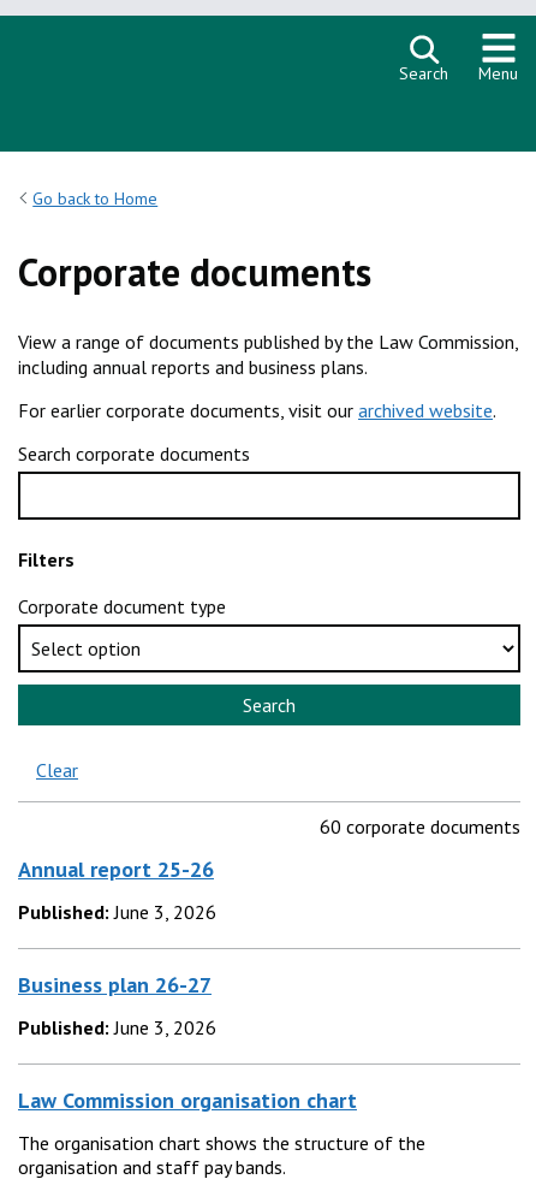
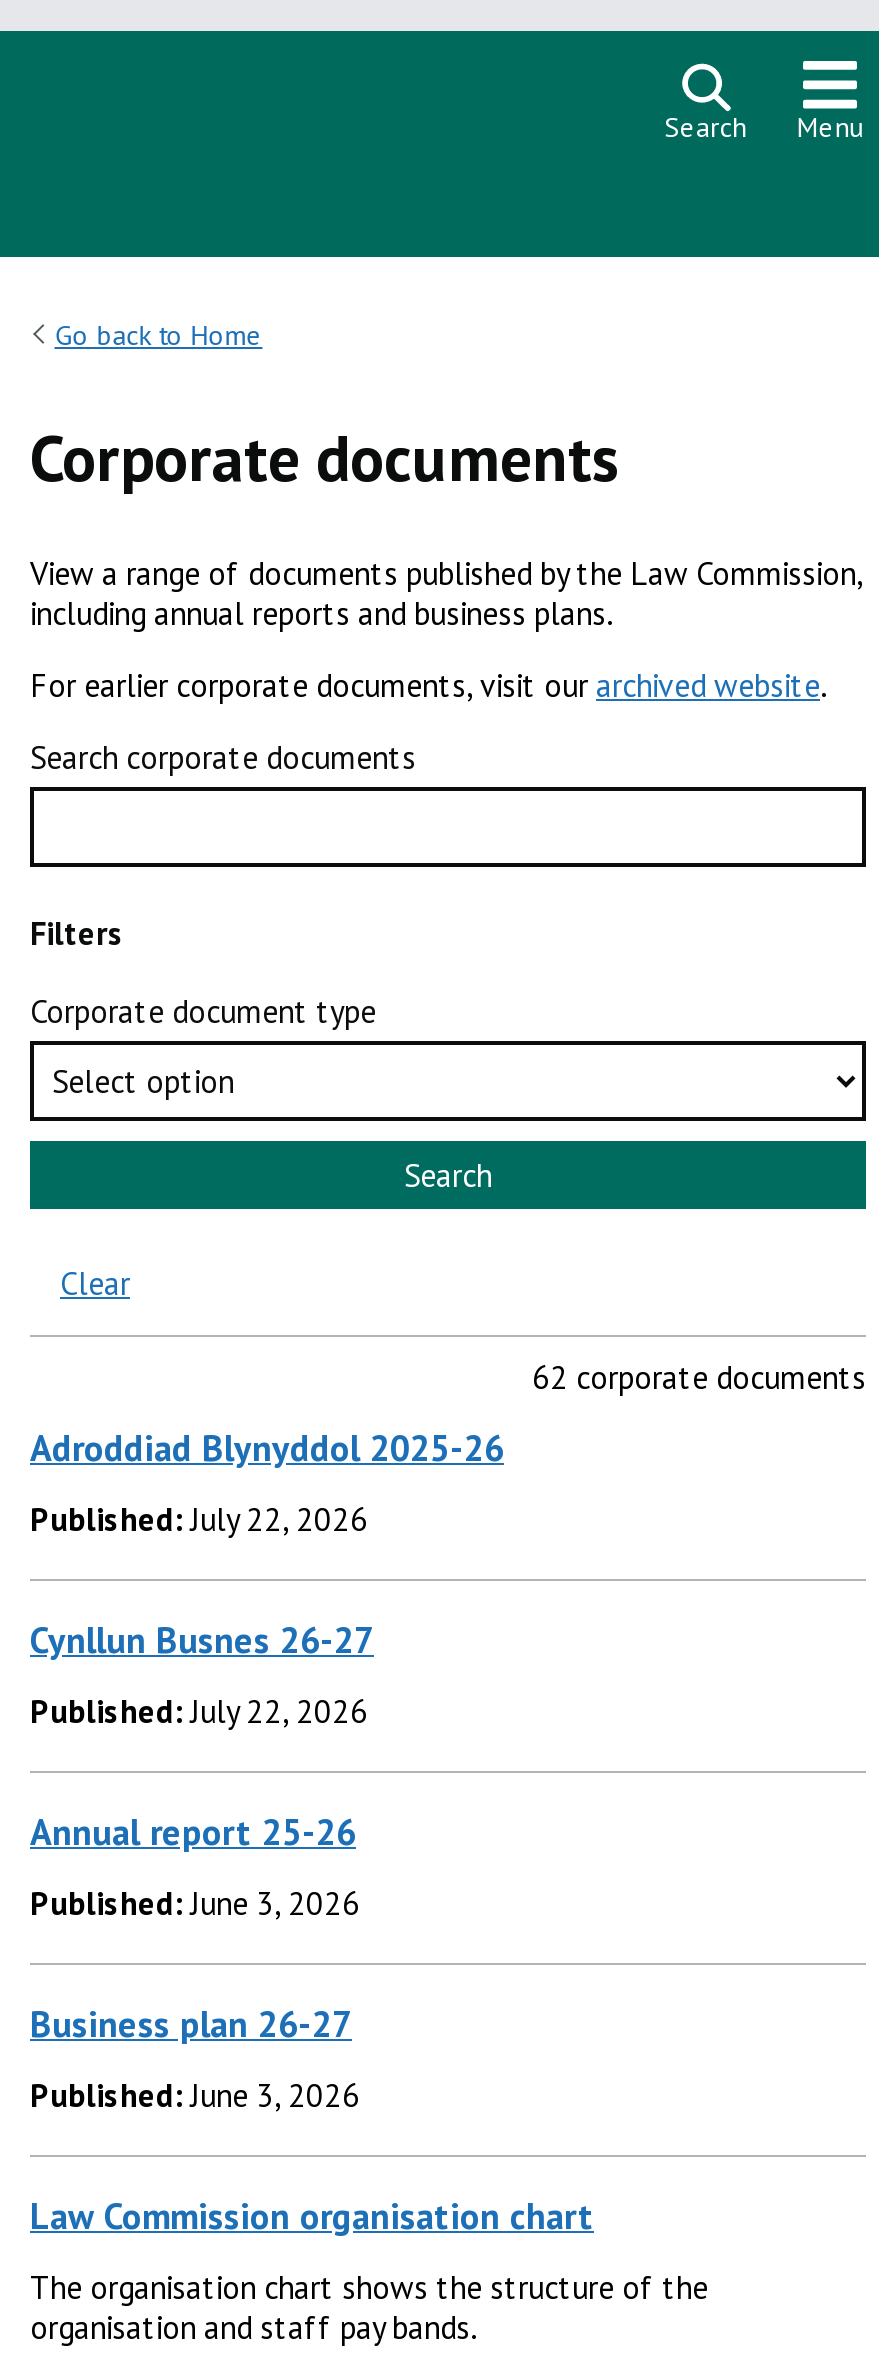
[320,814,520,839] 60 corporate documents -> [30,1357,866,1731] 62 corporate documents | Adroddiad Blynyddol 2025-26 | Published: July 22, 2026 | Cynllun Busnes 26-27 | Published: July 22, 2026

